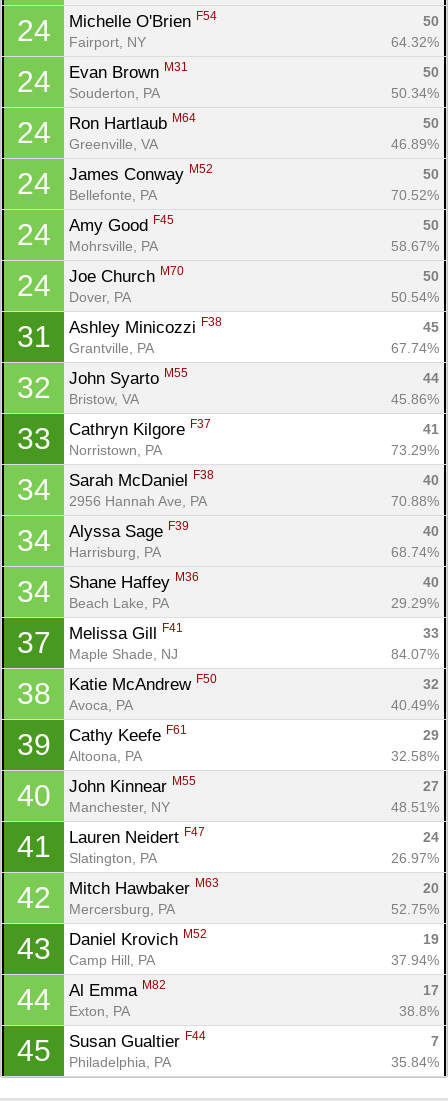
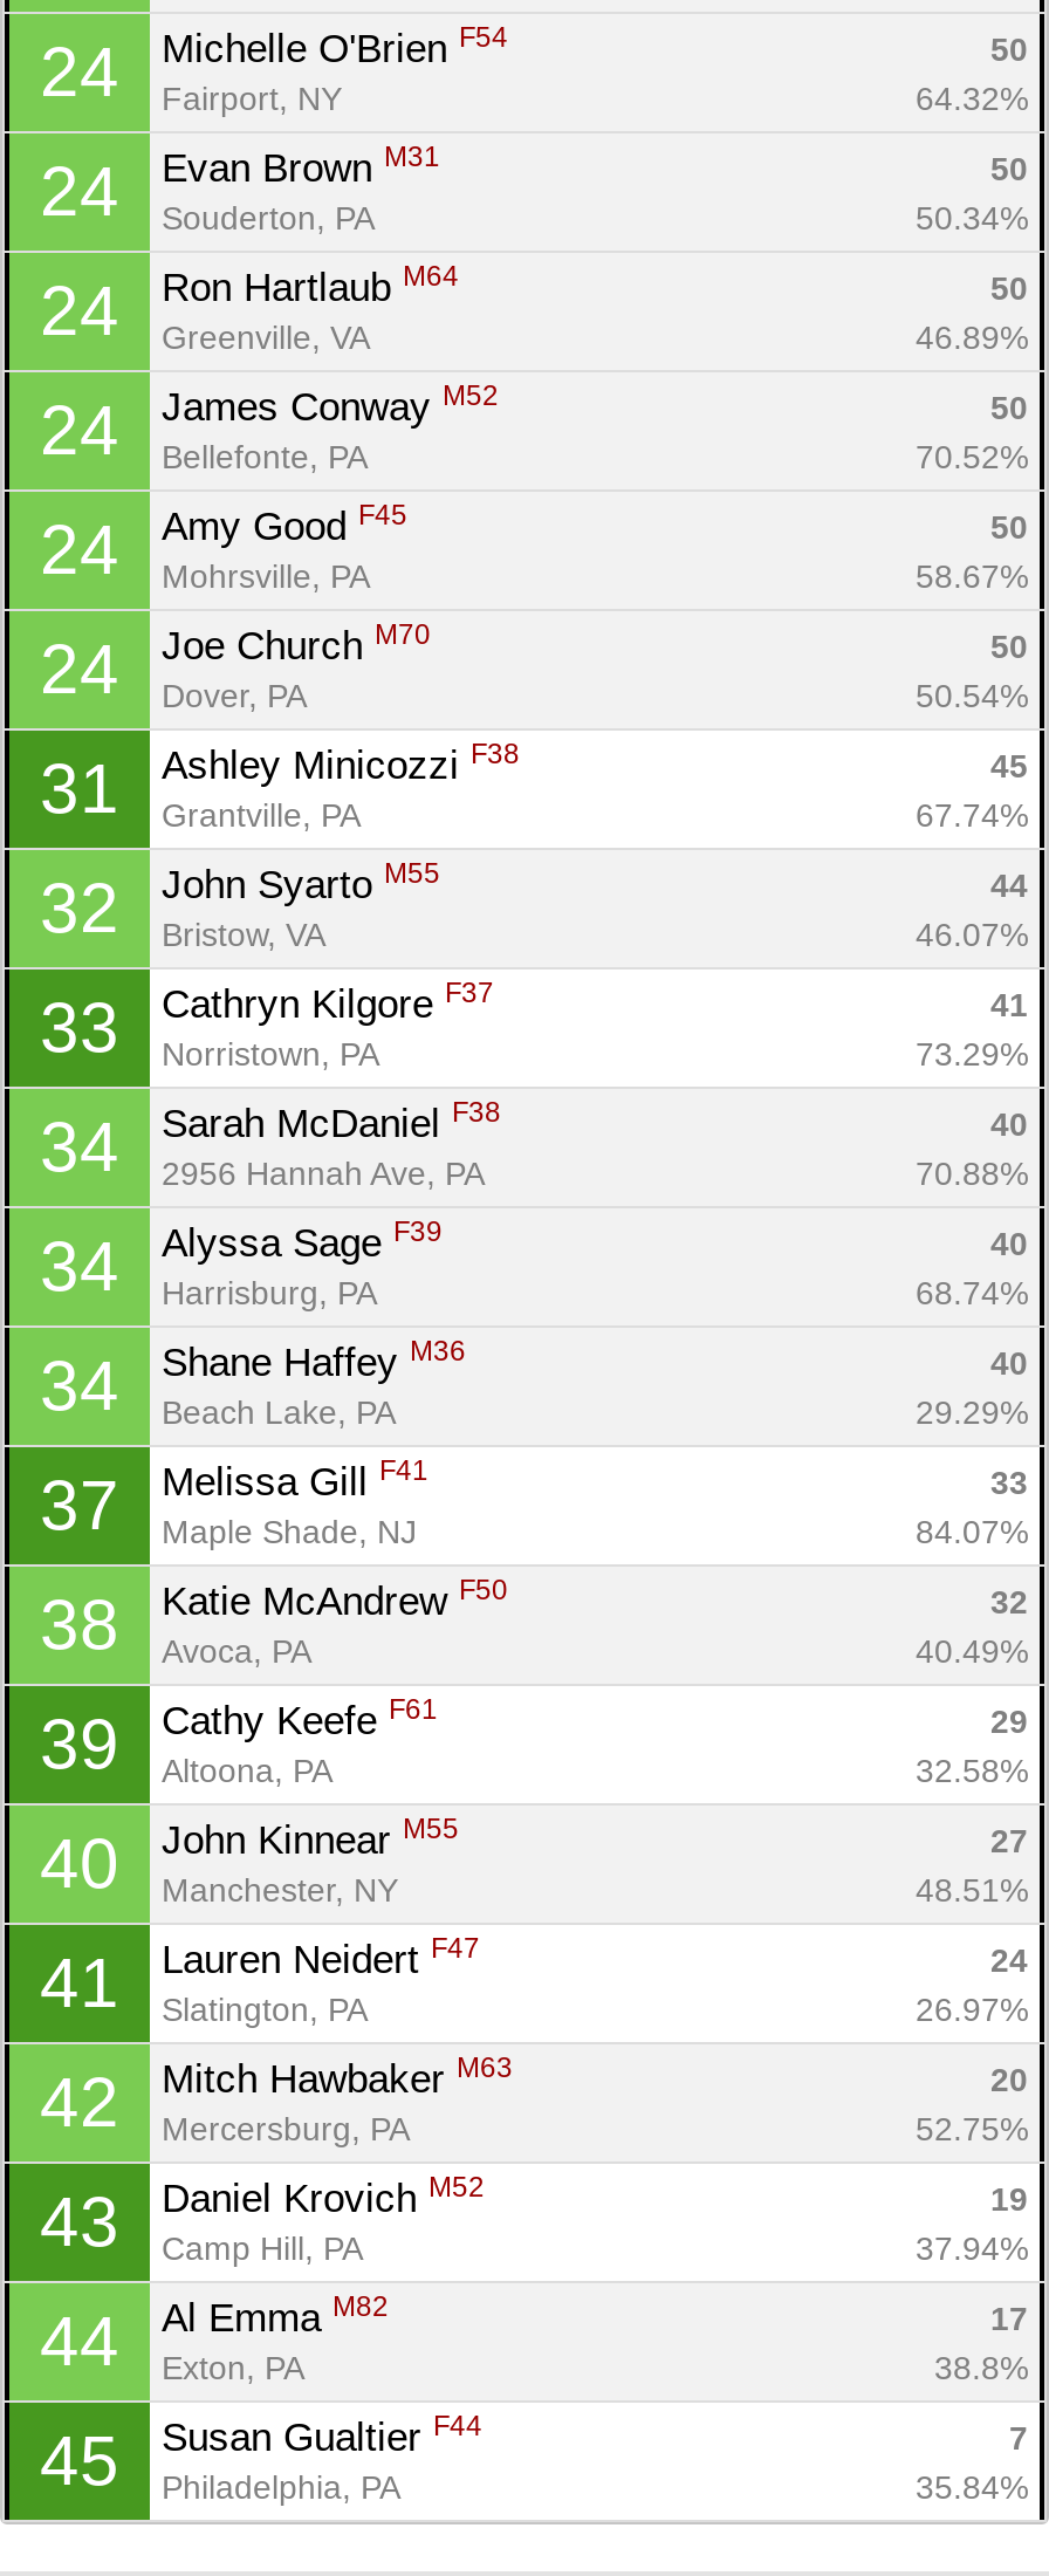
[391,391,439,407] 45.86% -> [916,915,1028,953] 46.07%

